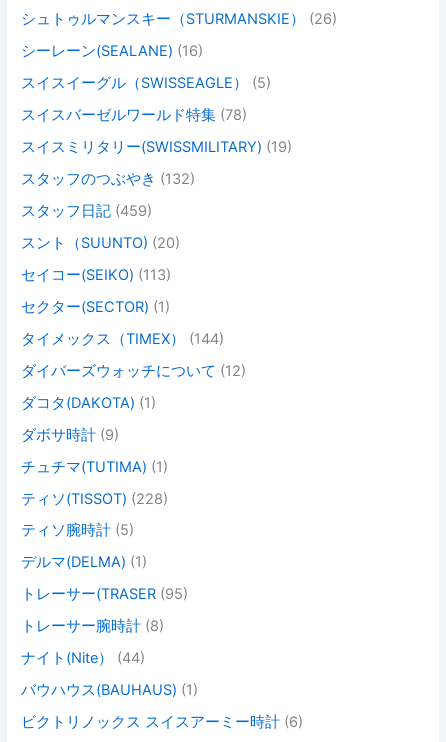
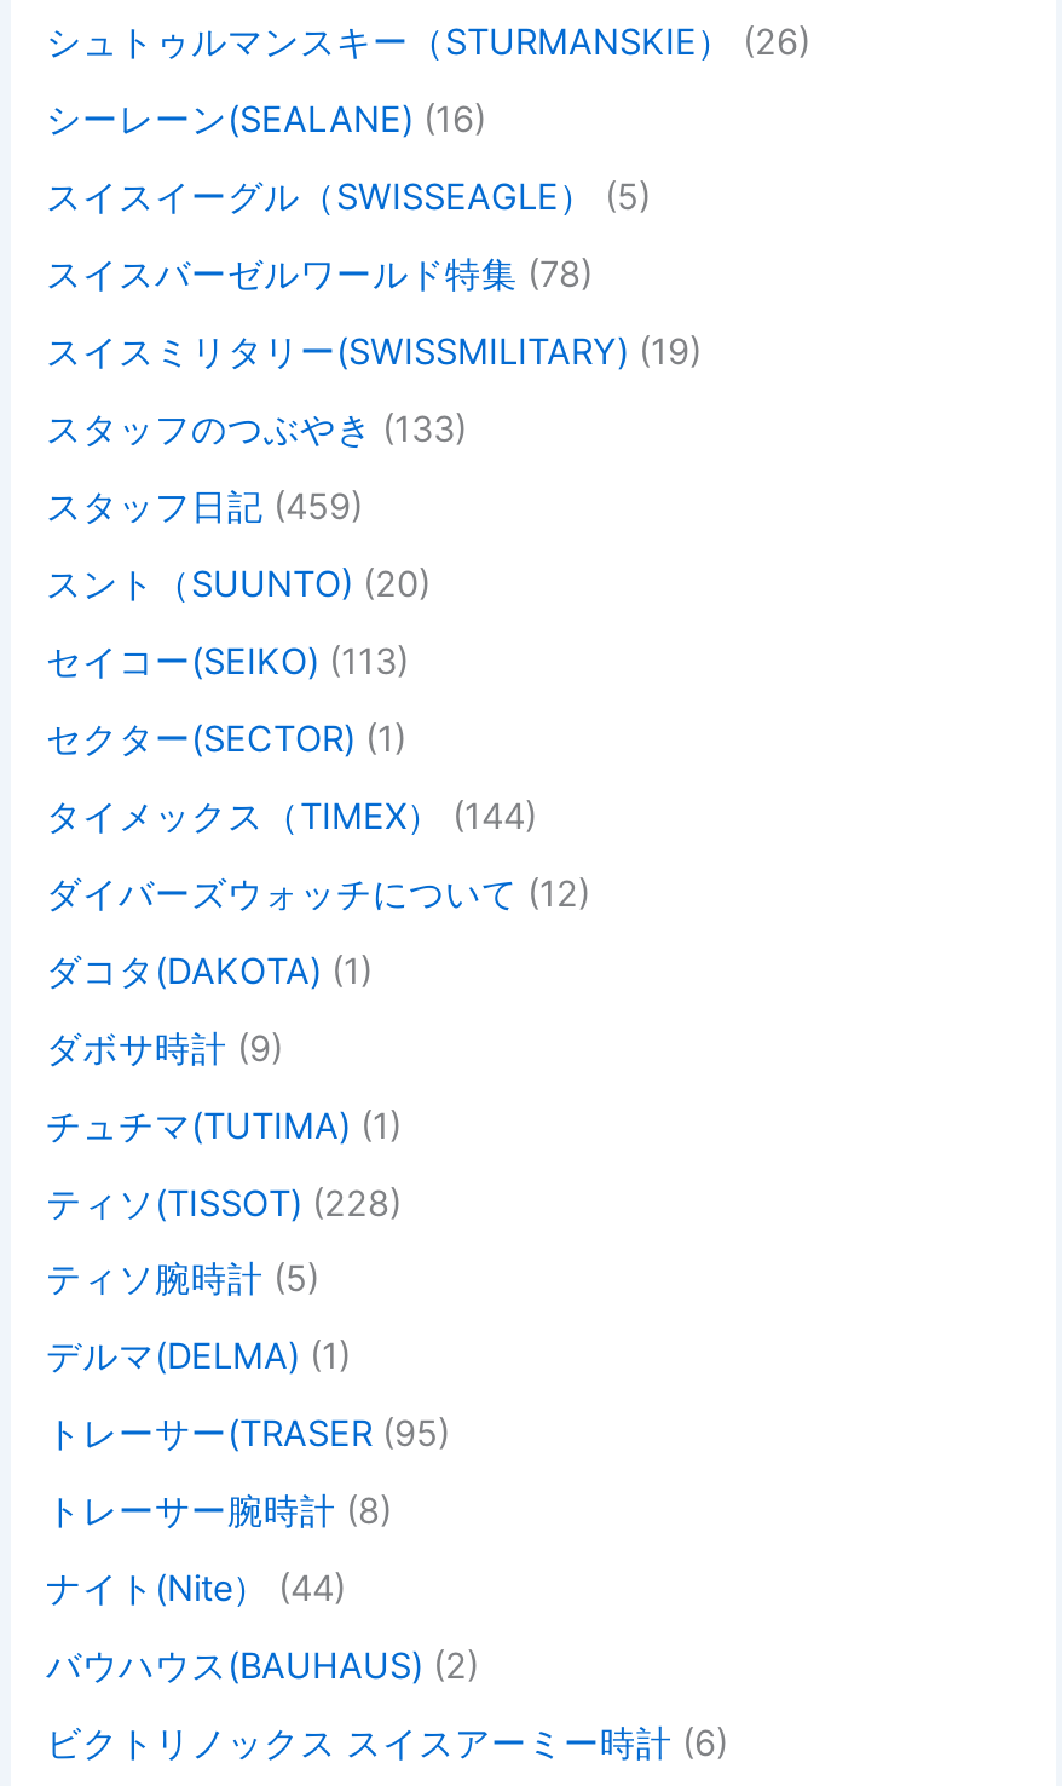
[21,170,195,188] スタッフのつぶやき(132) -> [46,408,467,452] スタッフのつぶやき(133)
[21,681,198,699] バウハウス(BAUHAUS) (1) -> [46,1645,479,1688] バウハウス(BAUHAUS) (2)

